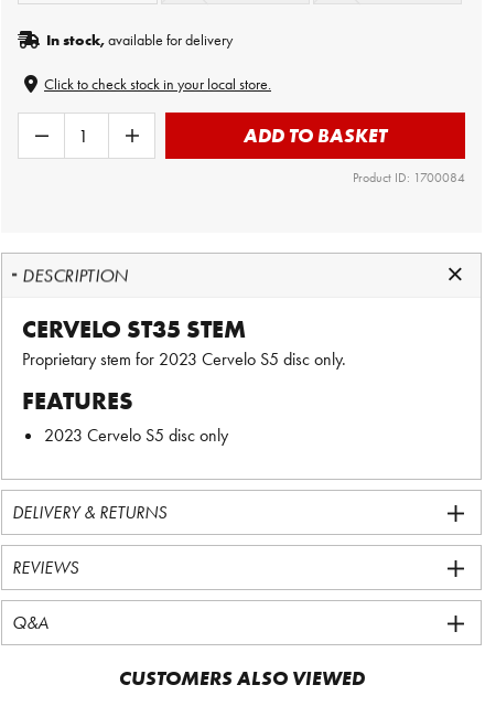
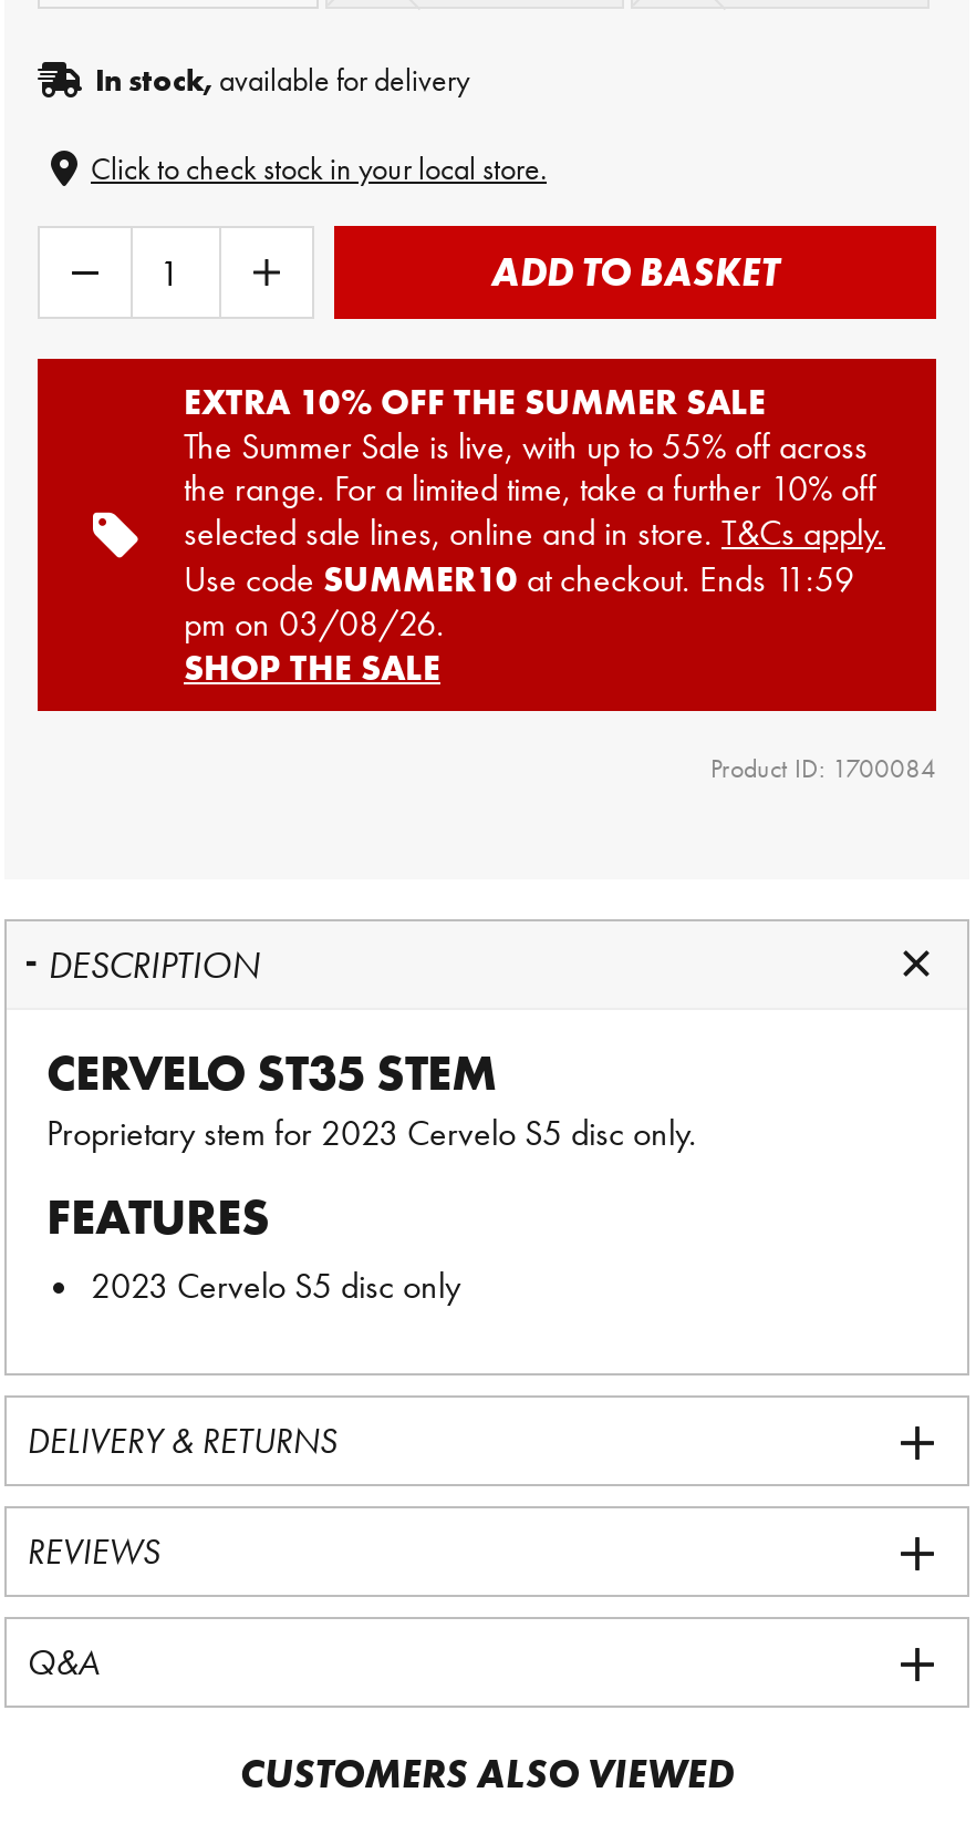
none -> [35,357,938,713] [image] | EXTRA 10% OFF THE SUMMER SALE | The Summer Sale is live, with up to 55% off across | the range. For a limited time, take a further 10% off | selected sale lines, online and in store. T&Cs apply. | Use code SUMMER10 at checkout. Ends 11:59 | pm on 03/08/26. | SHOP THE SALE

